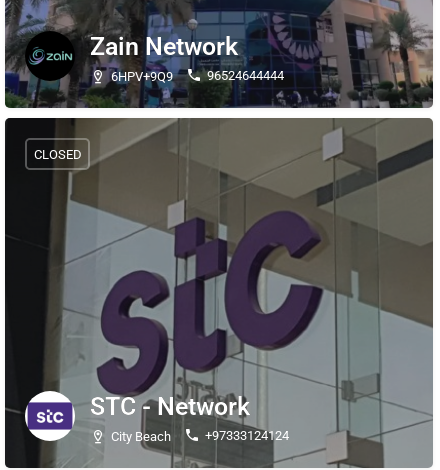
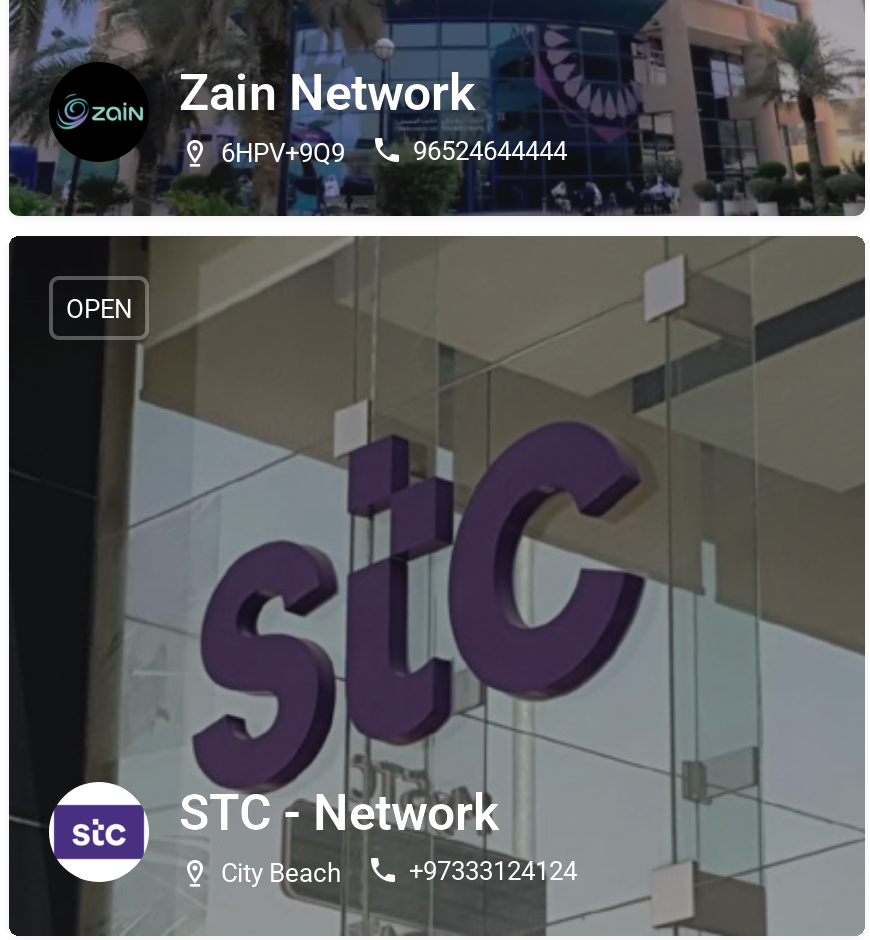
[33,147,81,162] CLOSED -> [66,294,132,324] OPEN

